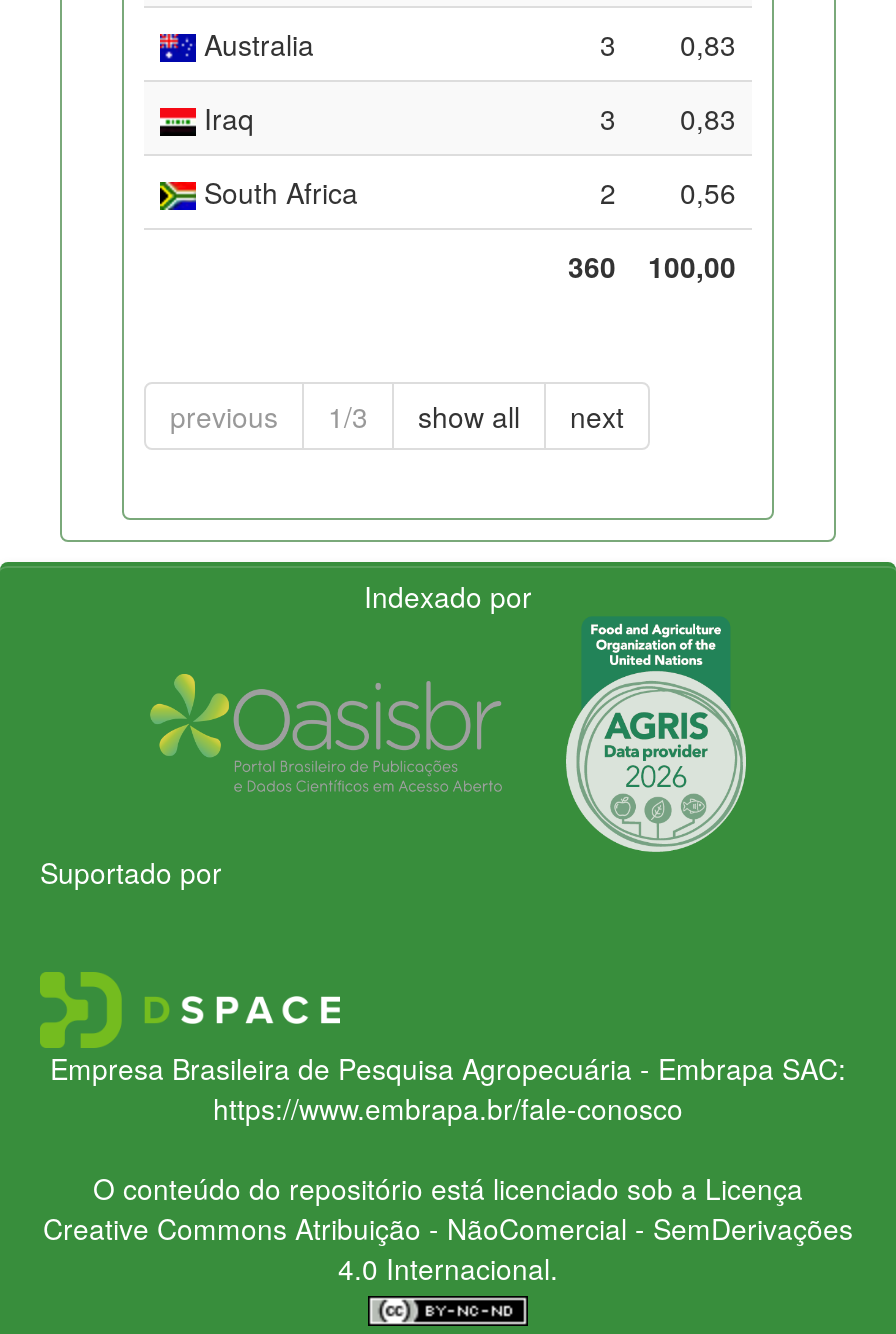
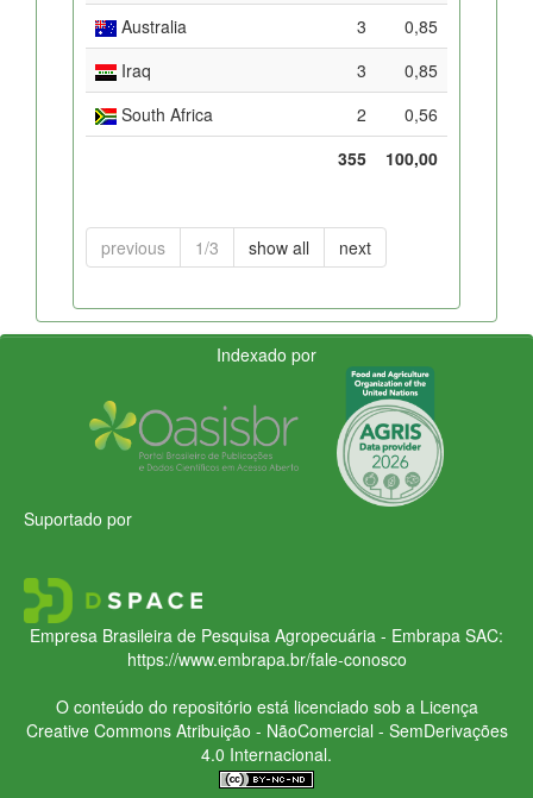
[600,23,736,63] 3 0,83 -> [357,14,438,37] 3 0,85
[600,97,736,137] 3 0,83 -> [357,58,438,81] 3 0,85
[568,245,736,285] 360 100,00 -> [338,146,438,169] 355 100,00

